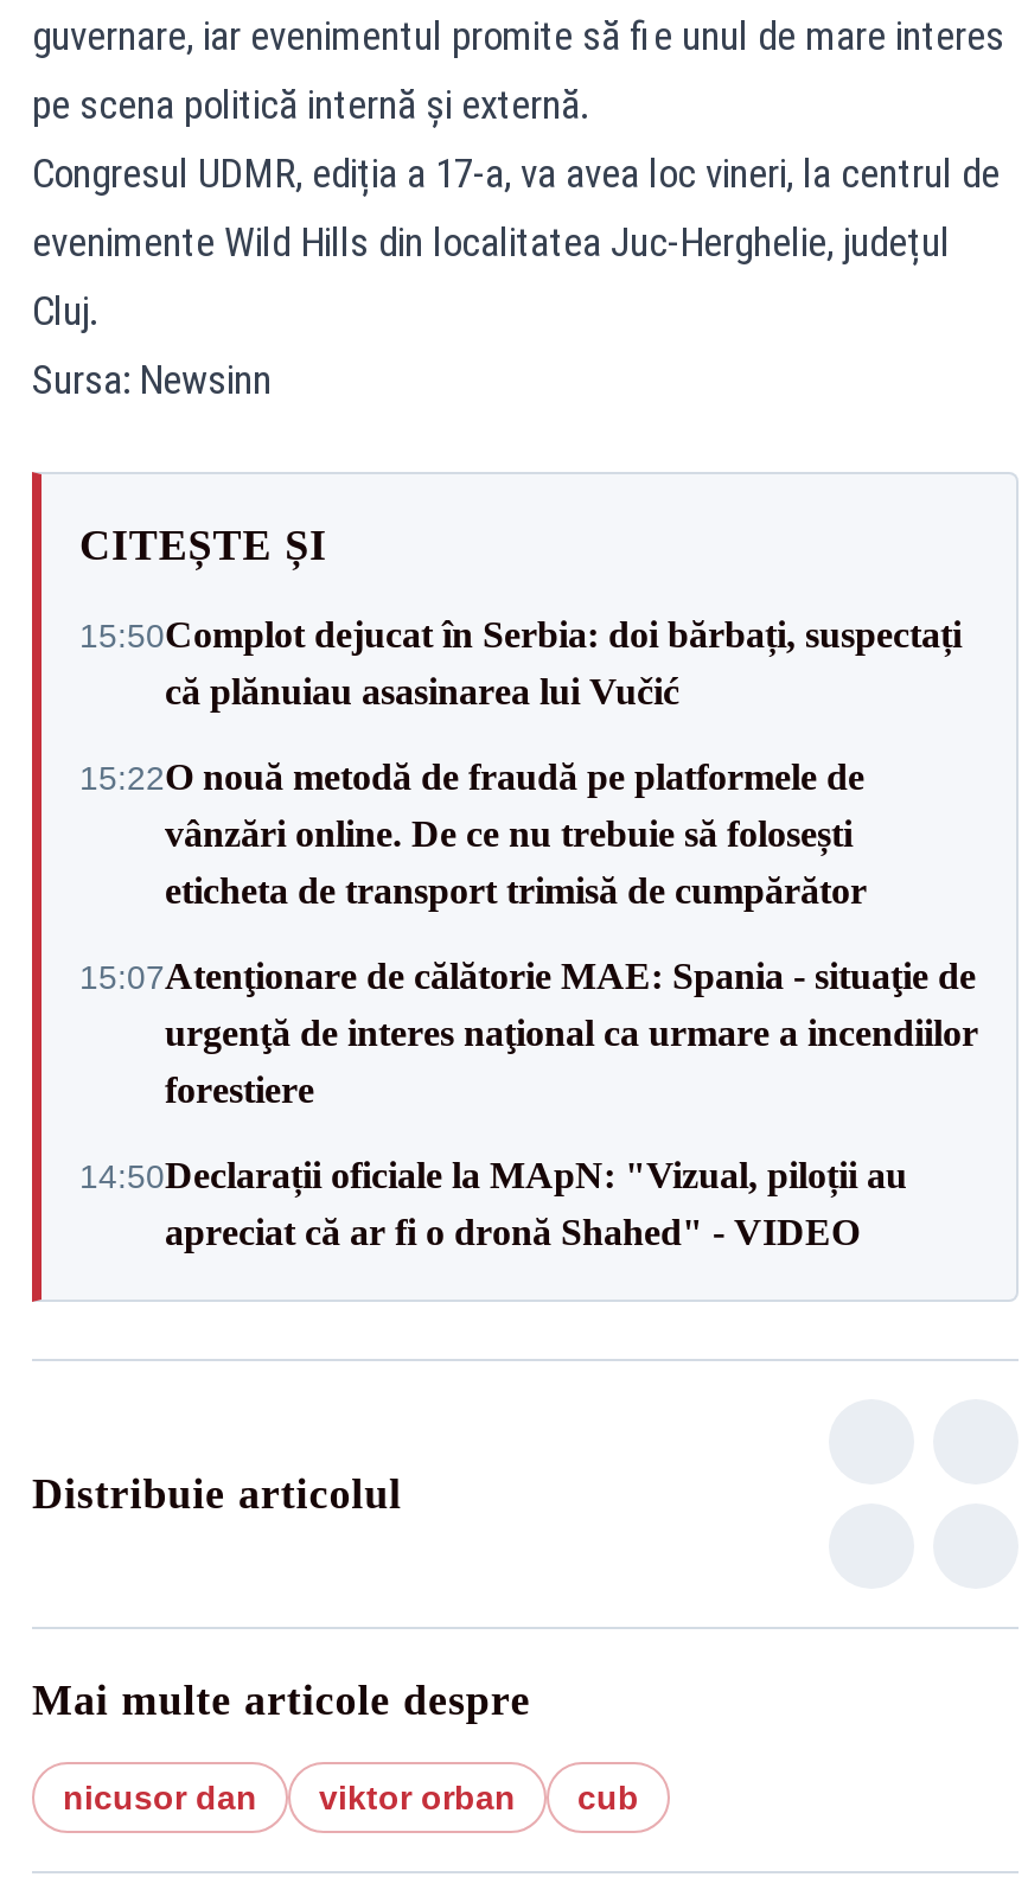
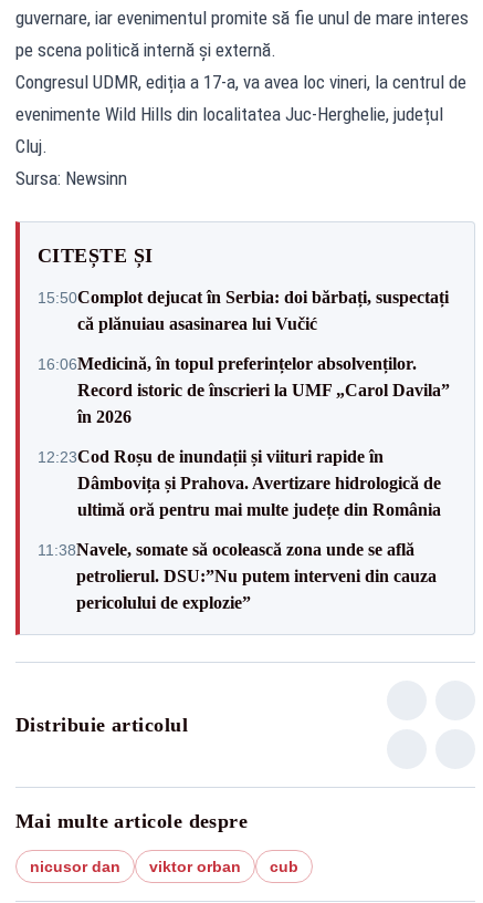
[79,756,867,911] 15:22O nouă metodă de fraudă pe platformele de | vânzări online. De ce nu trebuie să folosești | eticheta de transport trimisă de cumpărător -> [38,354,450,425] 16:06Medicină, în topul preferințelor absolvenților. | Record istoric de înscrieri la UMF „Carol Davila” | în 2026
[79,956,978,1110] 15:07Atenţionare de călătorie MAE: Spania - situaţie de | urgenţă de interes naţional ca urmare a incendiilor | forestiere -> [38,447,441,518] 12:23Cod Roșu de inundații și viituri rapide în | Dâmbovița și Prahova. Avertizare hidrologică de | ultimă oră pentru mai multe județe din România
[79,1155,907,1252] 14:50Declarații oficiale la MApN: "Vizual, piloții au | apreciat că ar fi o dronă Shahed" - VIDEO -> [38,539,437,611] 11:38Navele, somate să ocolească zona unde se află | petrolierul. DSU:”Nu putem interveni din cauza | pericolului de explozie”

